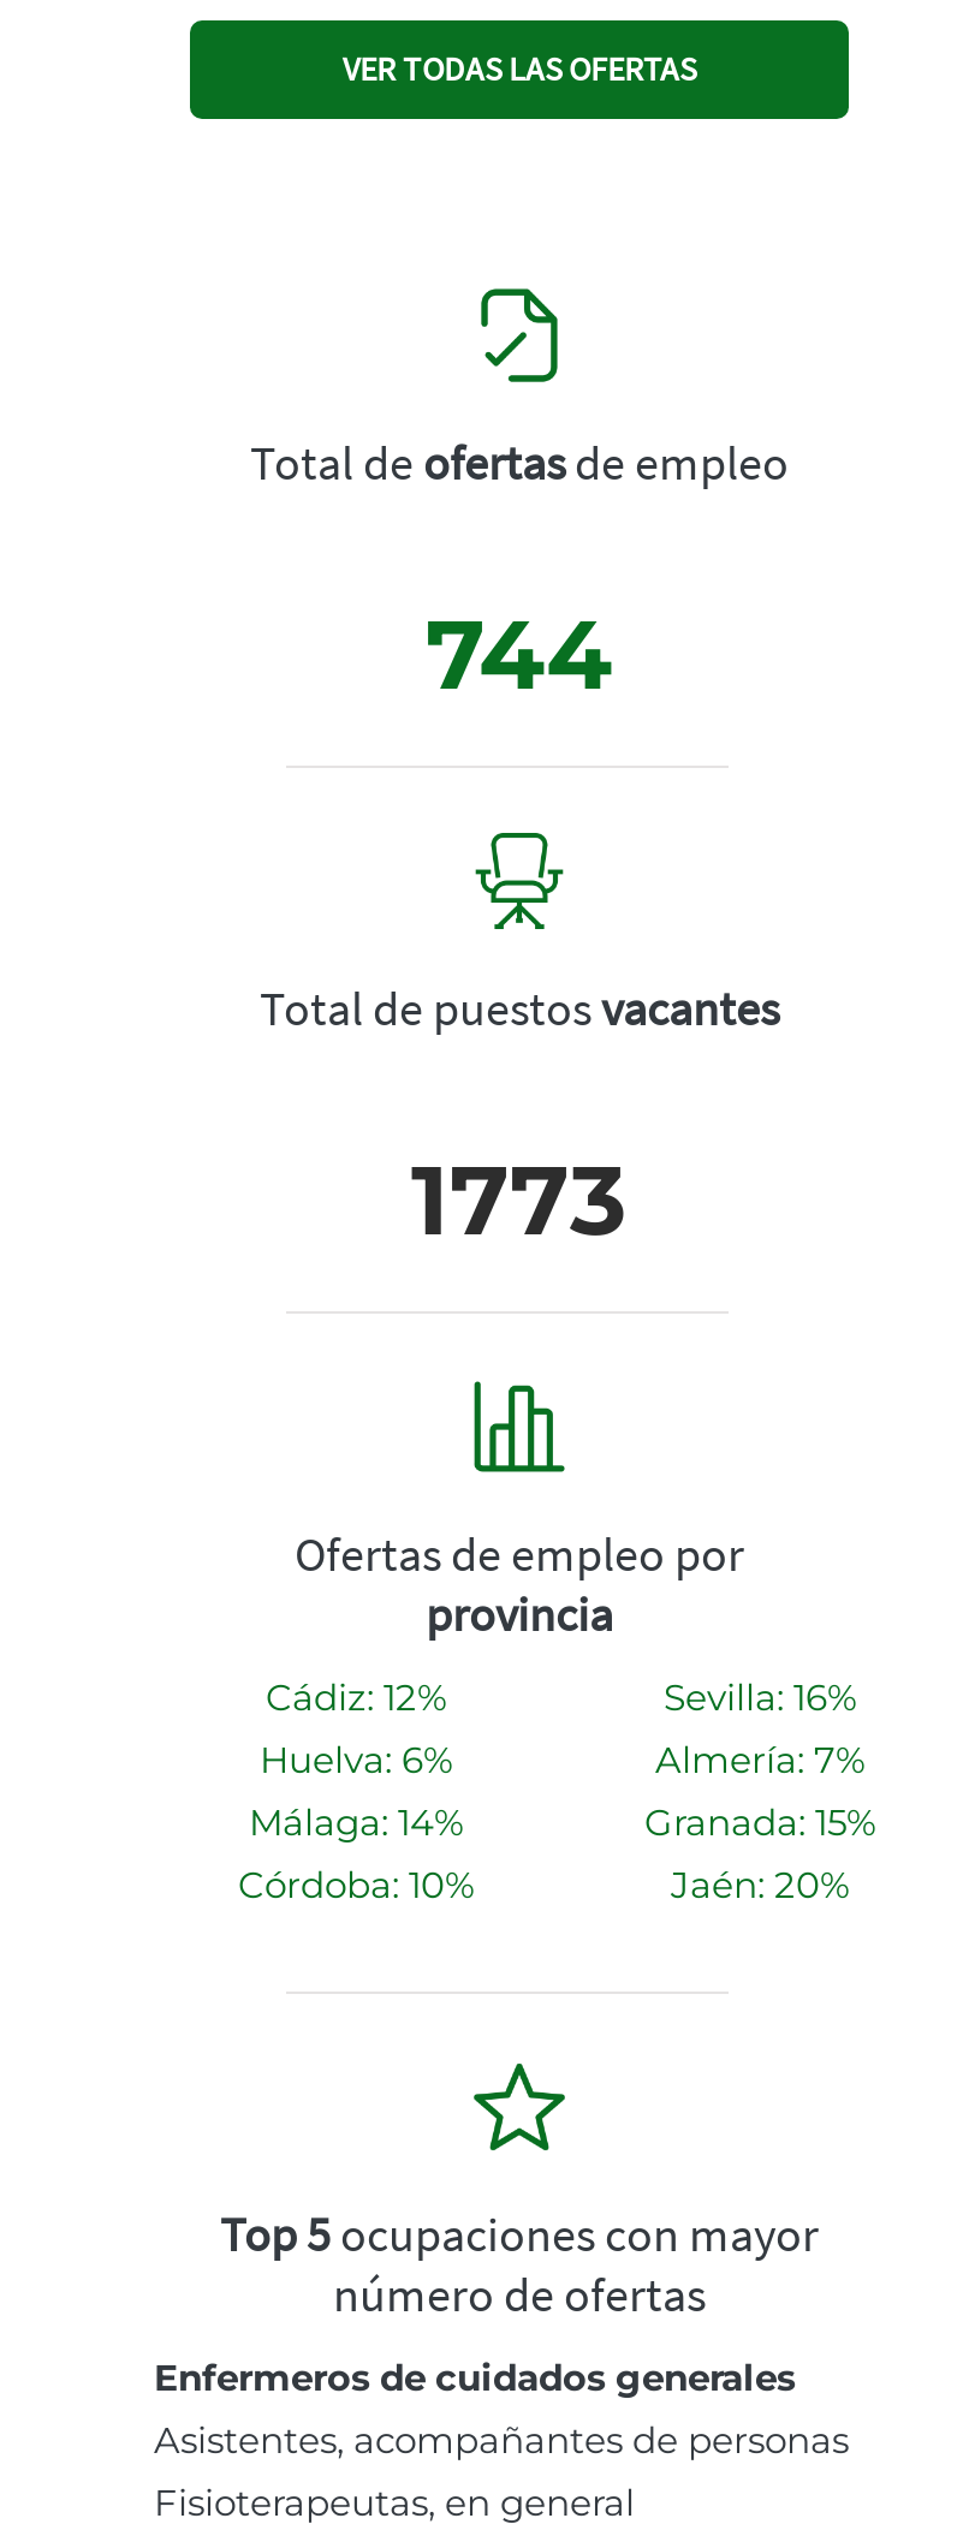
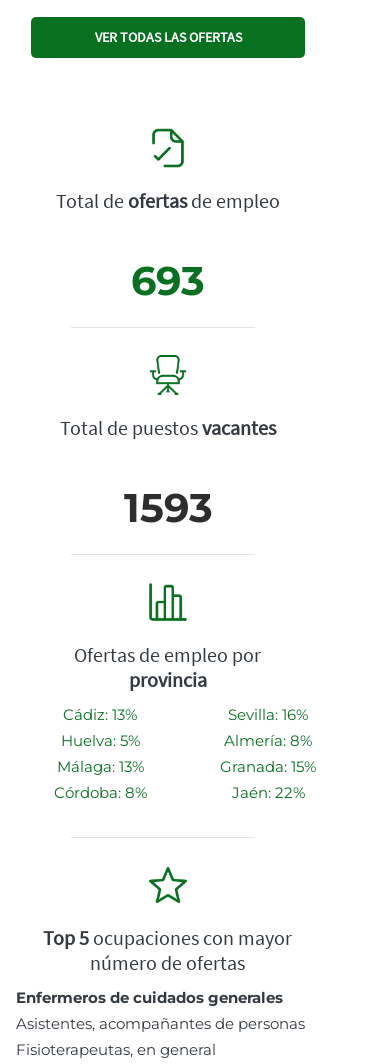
[426,595,613,713] 744 -> [131,256,205,305] 693
[411,1141,628,1259] 1773 -> [123,483,212,532] 1593
[266,1675,446,1720] Cádiz: 12% -> [63,705,137,724] Cádiz: 13%
[260,1737,452,1783] Huelva: 6% -> [60,731,139,750] Huelva: 5%
[655,1737,864,1783] Almería: 7% -> [224,731,312,750] Almería: 8%
[249,1800,463,1845] Málaga: 14% -> [56,757,143,776] Málaga: 13%
[238,1862,474,1908] Córdoba: 10% -> [53,783,146,802] Córdoba: 8%
[671,1862,849,1908] Jaén: 20% -> [231,783,304,802] Jaén: 22%

